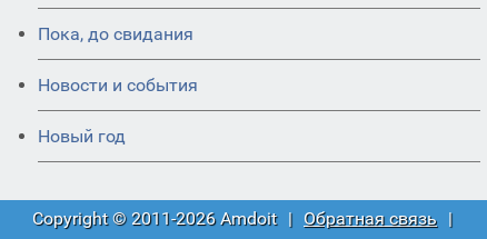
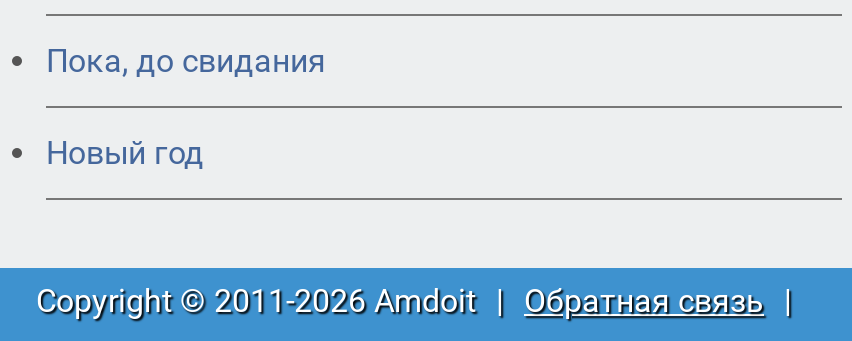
[38,74,198,96] Новости и события -> none

